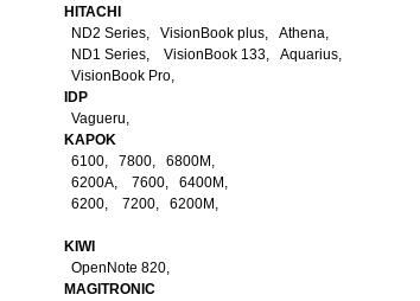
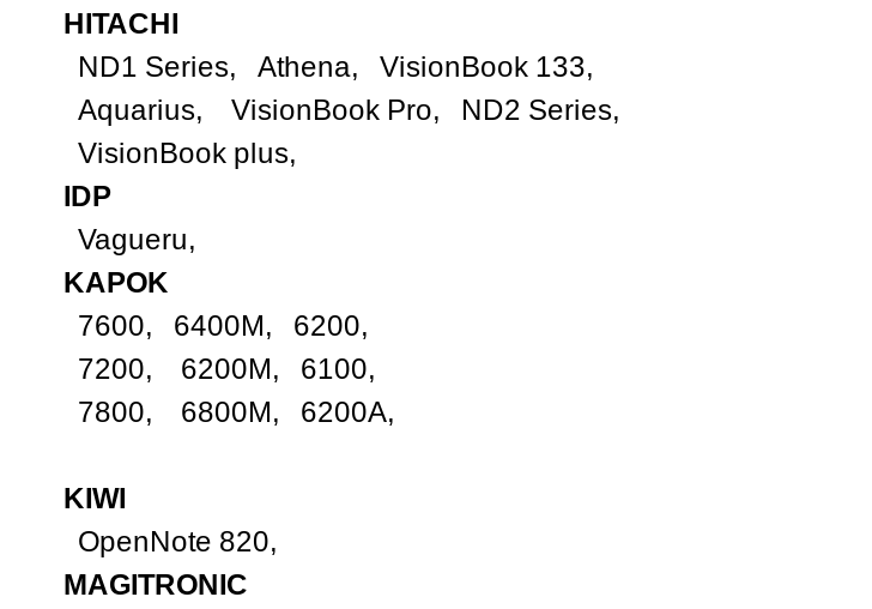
[64,25,342,84] ND2 Series, VisionBook plus, Athena, | ND1 Series, VisionBook 133, Aquarius, | VisionBook Pro, -> [63,50,619,170] ND1 Series, Athena, VisionBook 133, | Aquarius, VisionBook Pro, ND2 Series, | VisionBook plus,
[64,153,228,212] 6100, 7800, 6800M, | 6200A, 7600, 6400M, | 6200, 7200, 6200M, -> [63,309,394,429] 7600, 6400M, 6200, | 7200, 6200M, 6100, | 7800, 6800M, 6200A,

